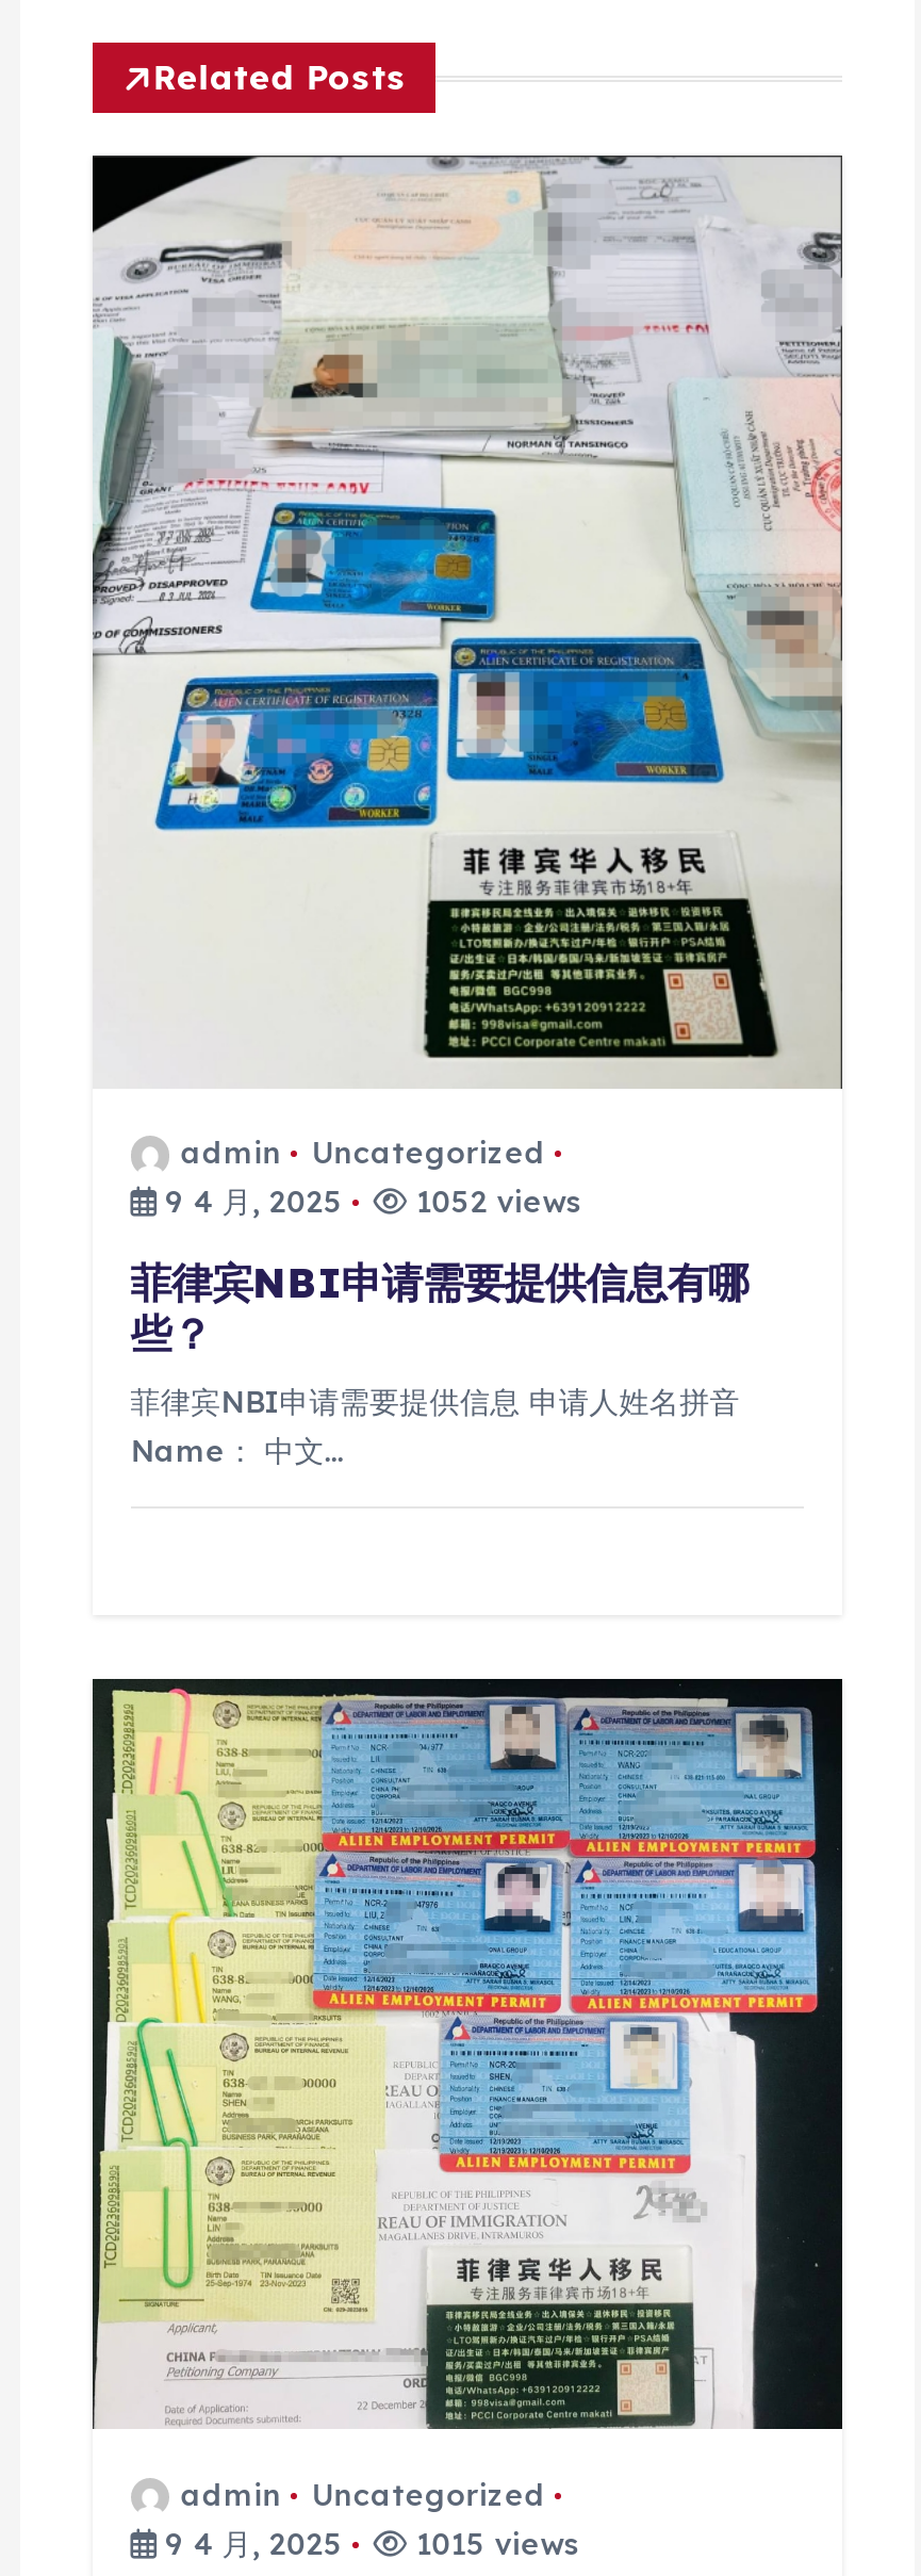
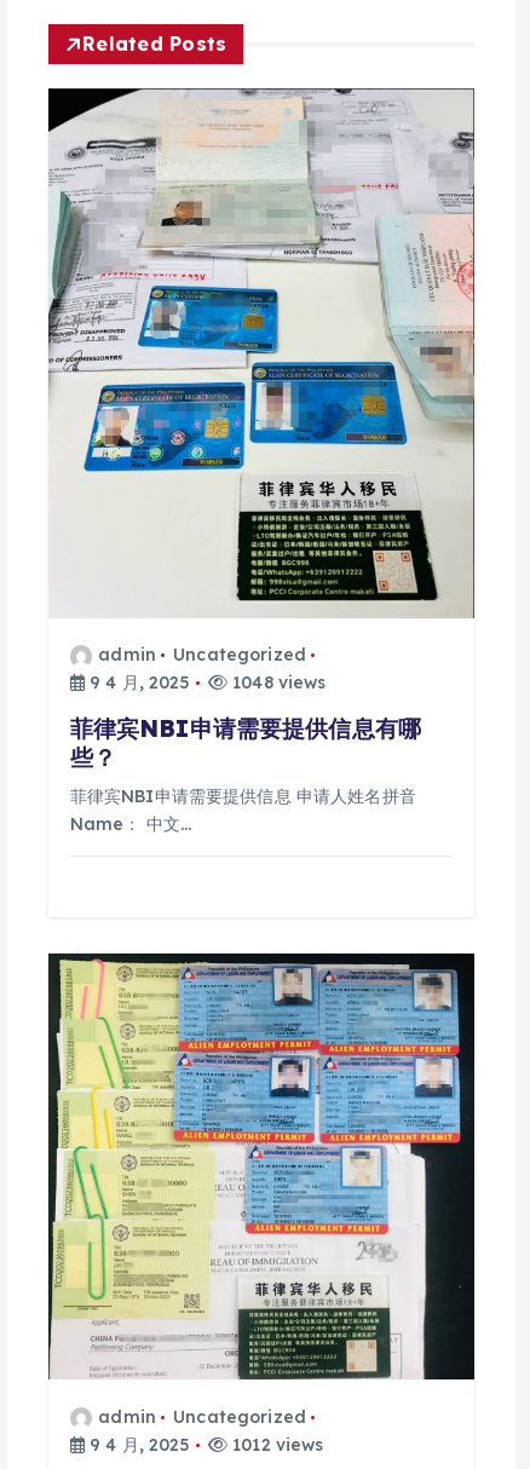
[156,1183,581,1222] 9 4 月, 2025 1052 views -> [85,672,326,694] 9 4 月, 2025 1048 views
[156,2524,579,2563] 9 4 月, 2025 1015 views -> [85,1434,324,1455] 9 4 月, 2025 1012 views

